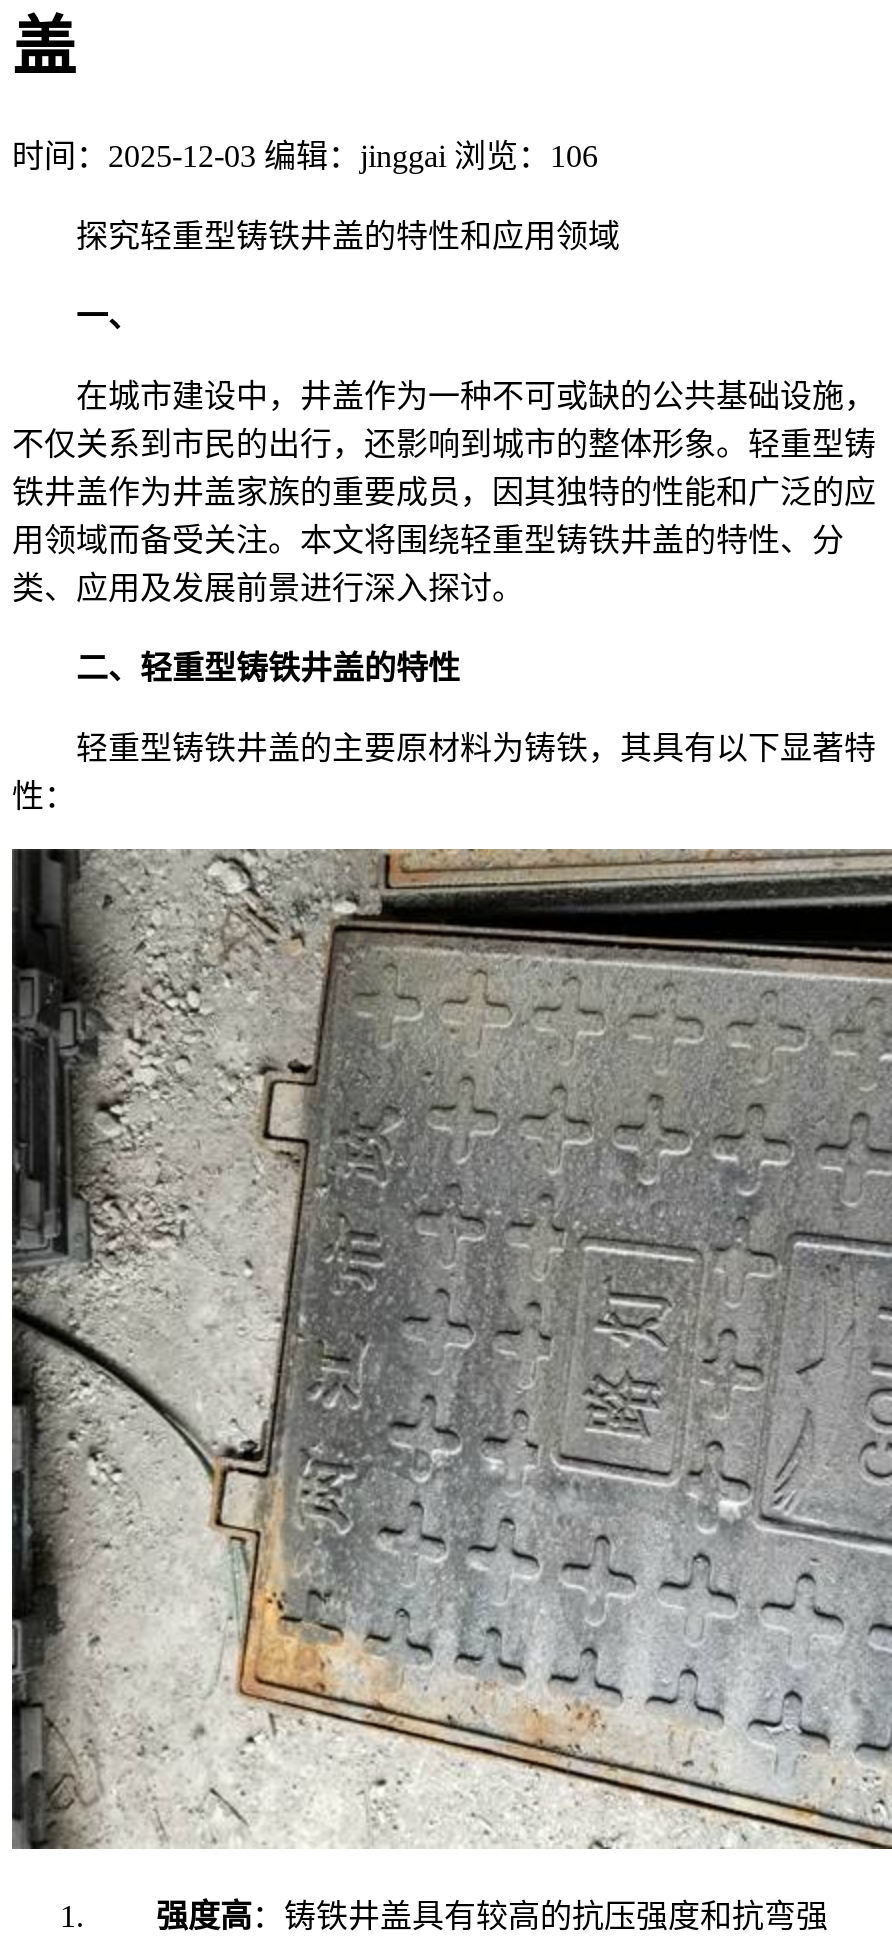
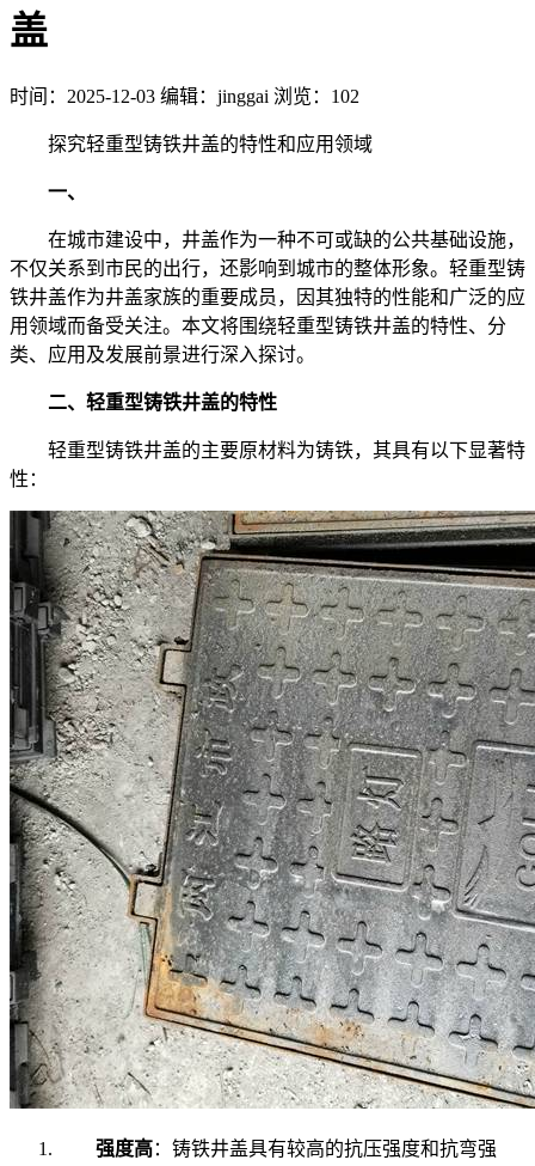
[12,140,598,174] 时间：2025-12-03 编辑：jinggai 浏览：106 -> [10,87,359,107] 时间：2025-12-03 编辑：jinggai 浏览：102

